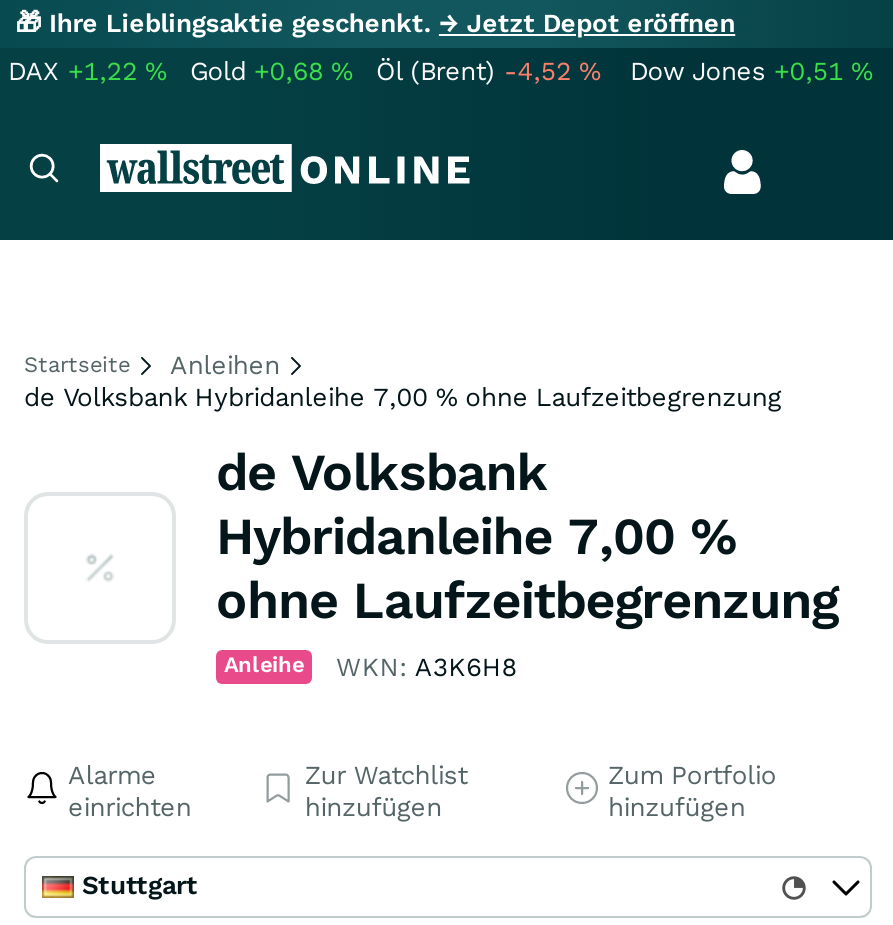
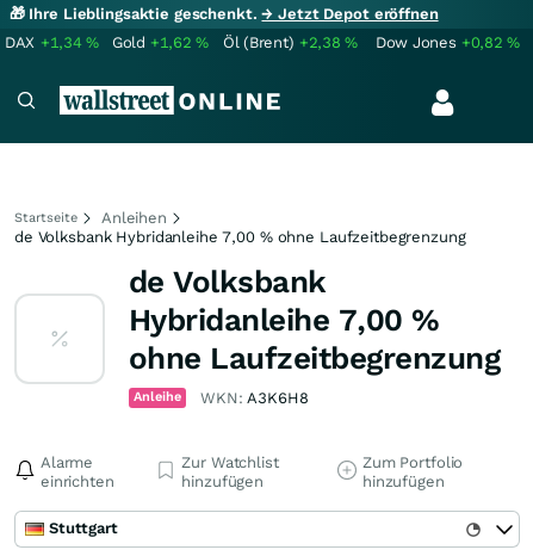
[8,56,166,86] DAX +1,22% -> [5,33,99,51] DAX +1,34%
[190,56,352,86] Gold +0,68% -> [112,33,209,51] Gold +1,62%
[376,56,600,86] Öl (Brent) -4,52% -> [223,33,358,51] Öl (Brent) +2,38%
[630,56,872,86] Dow Jones +0,51% -> [376,33,520,51] Dow Jones +0,82%

